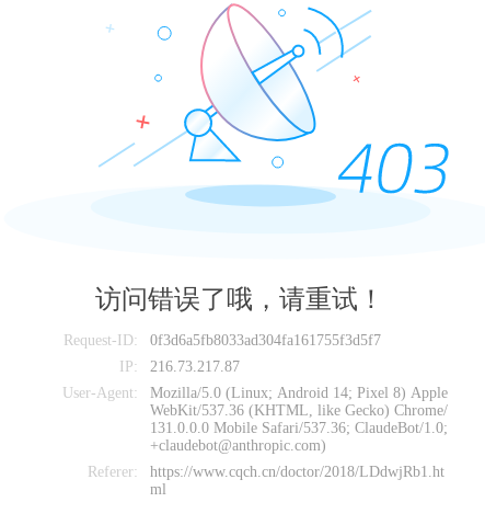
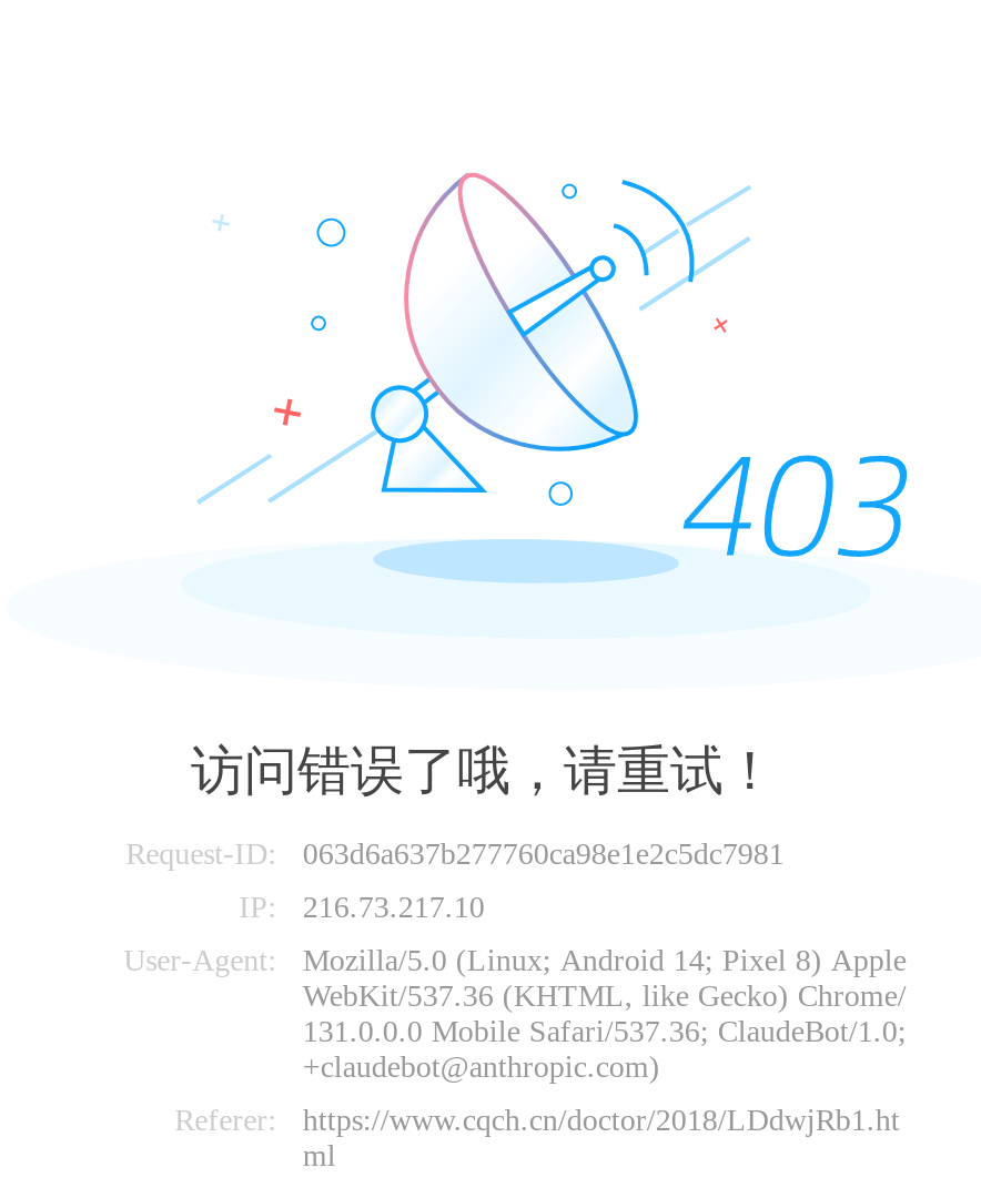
[150,332,381,349] 0f3d6a5fb8033ad304fa161755f3d5f7 -> [303,837,784,871] 063d6a637b277760ca98e1e2c5dc7981
[119,358,240,375] IP: 216.73.217.87 -> [239,891,485,924] IP: 216.73.217.10

